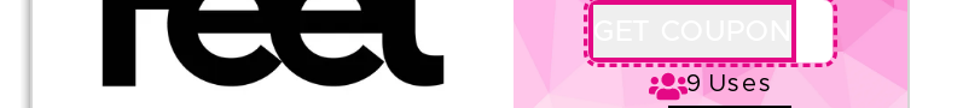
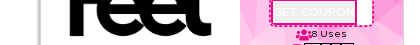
[686,71,773,95] 9 Uses -> [312,29,347,39] 8 Uses

